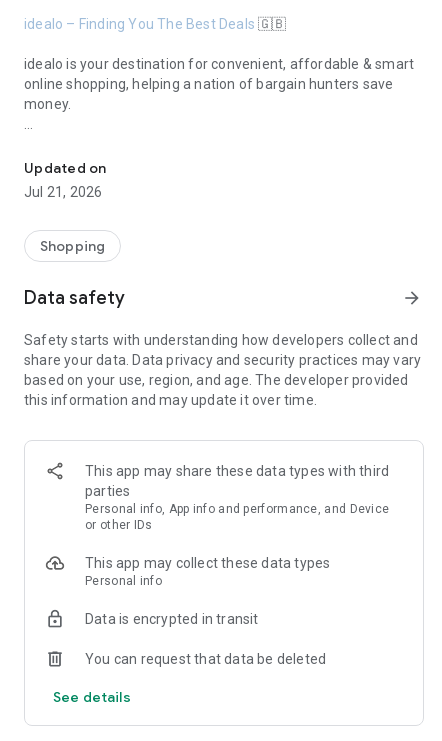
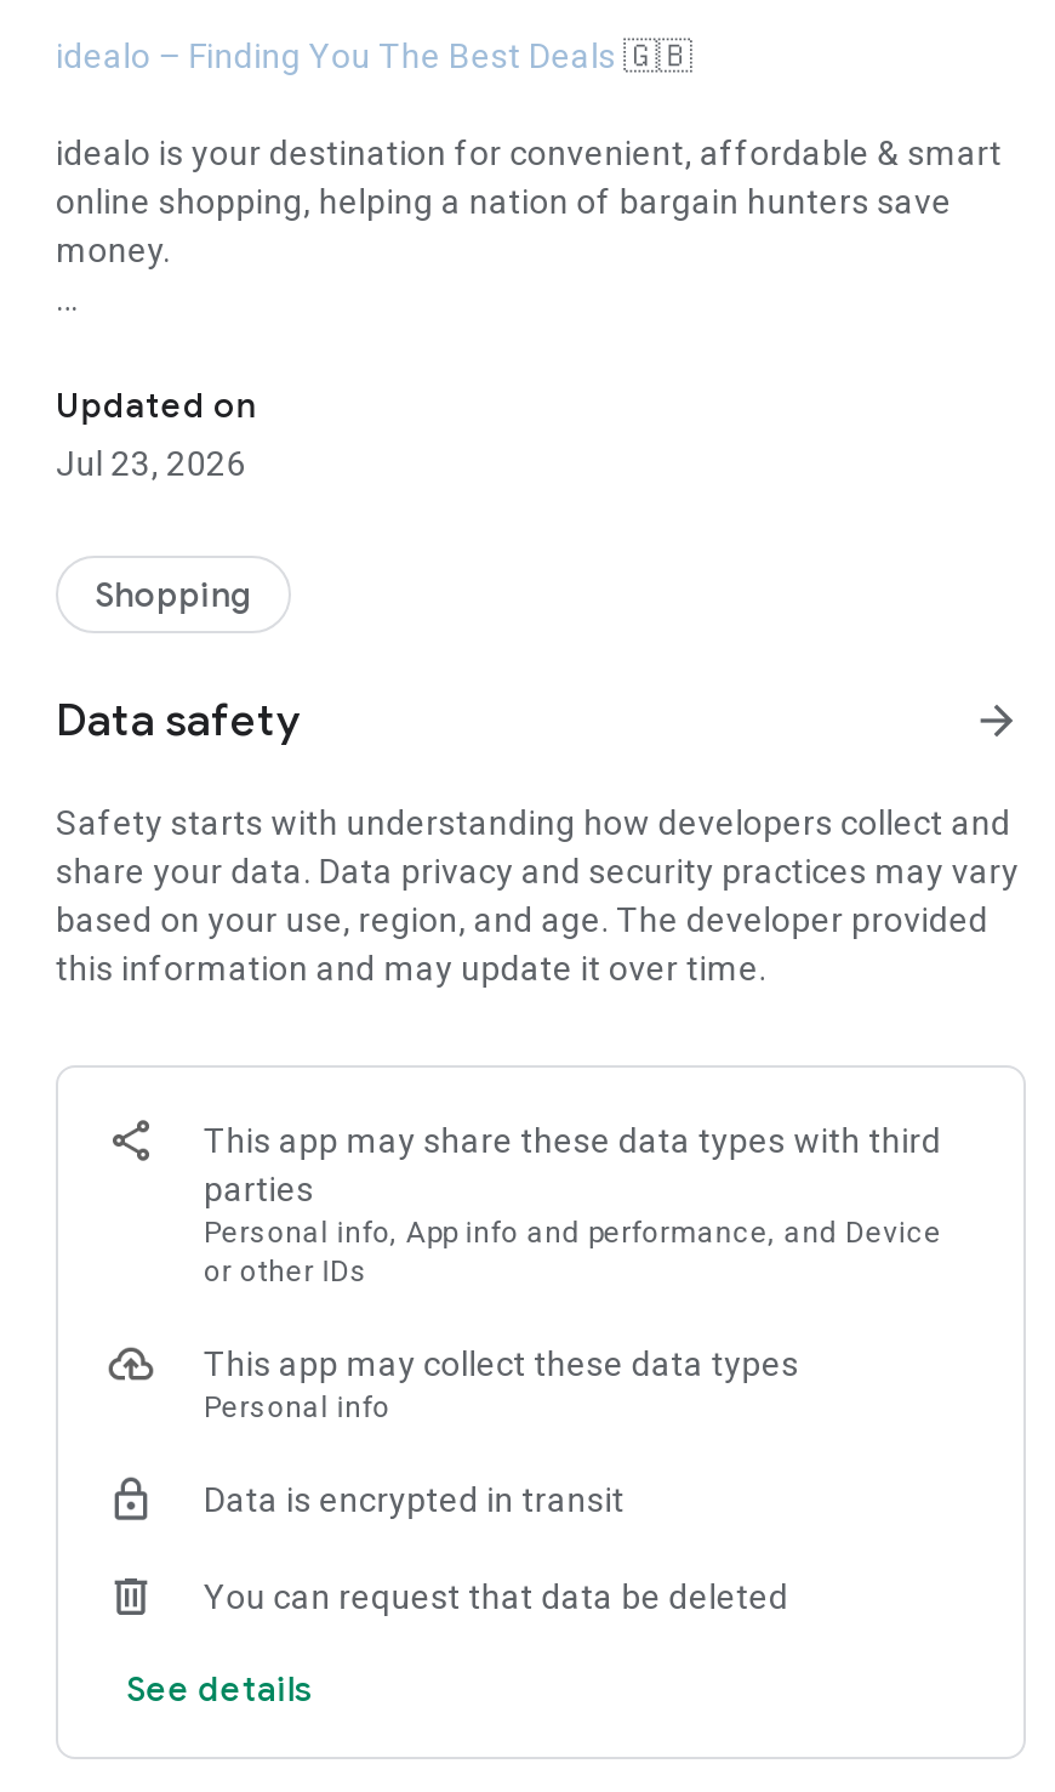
[24,184,102,200] Jul 21, 2026 -> [56,444,246,483] Jul 23, 2026

